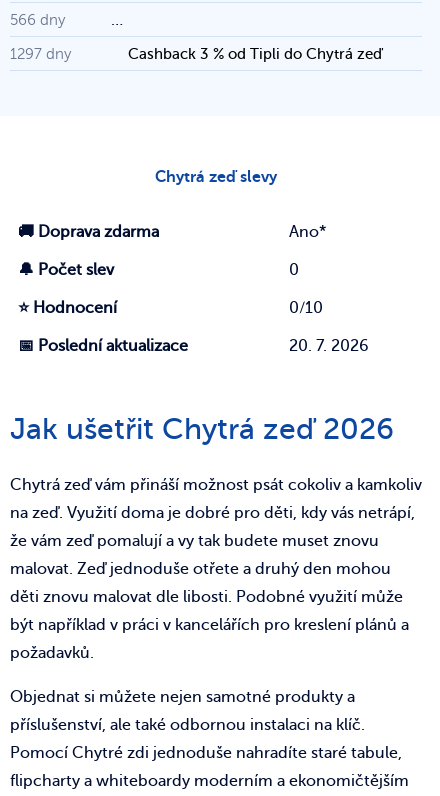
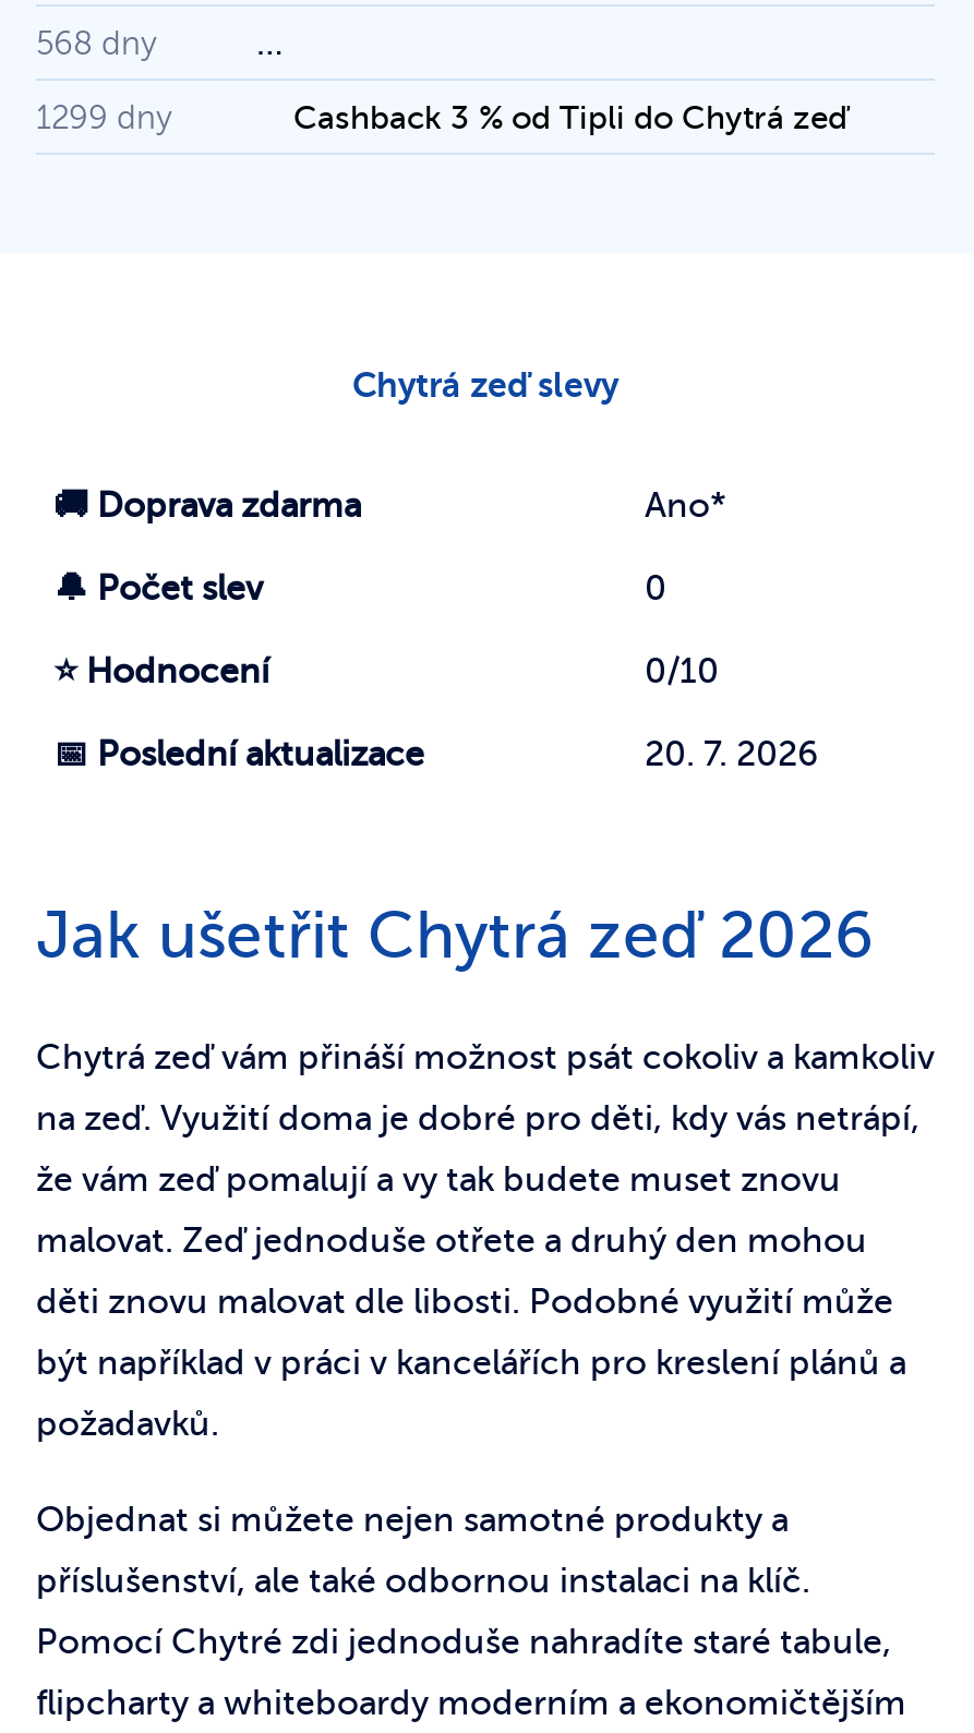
[10,12,65,28] 566 dny -> [36,26,156,61] 568 dny
[10,46,71,62] 1297 dny -> [36,100,171,135] 1299 dny

